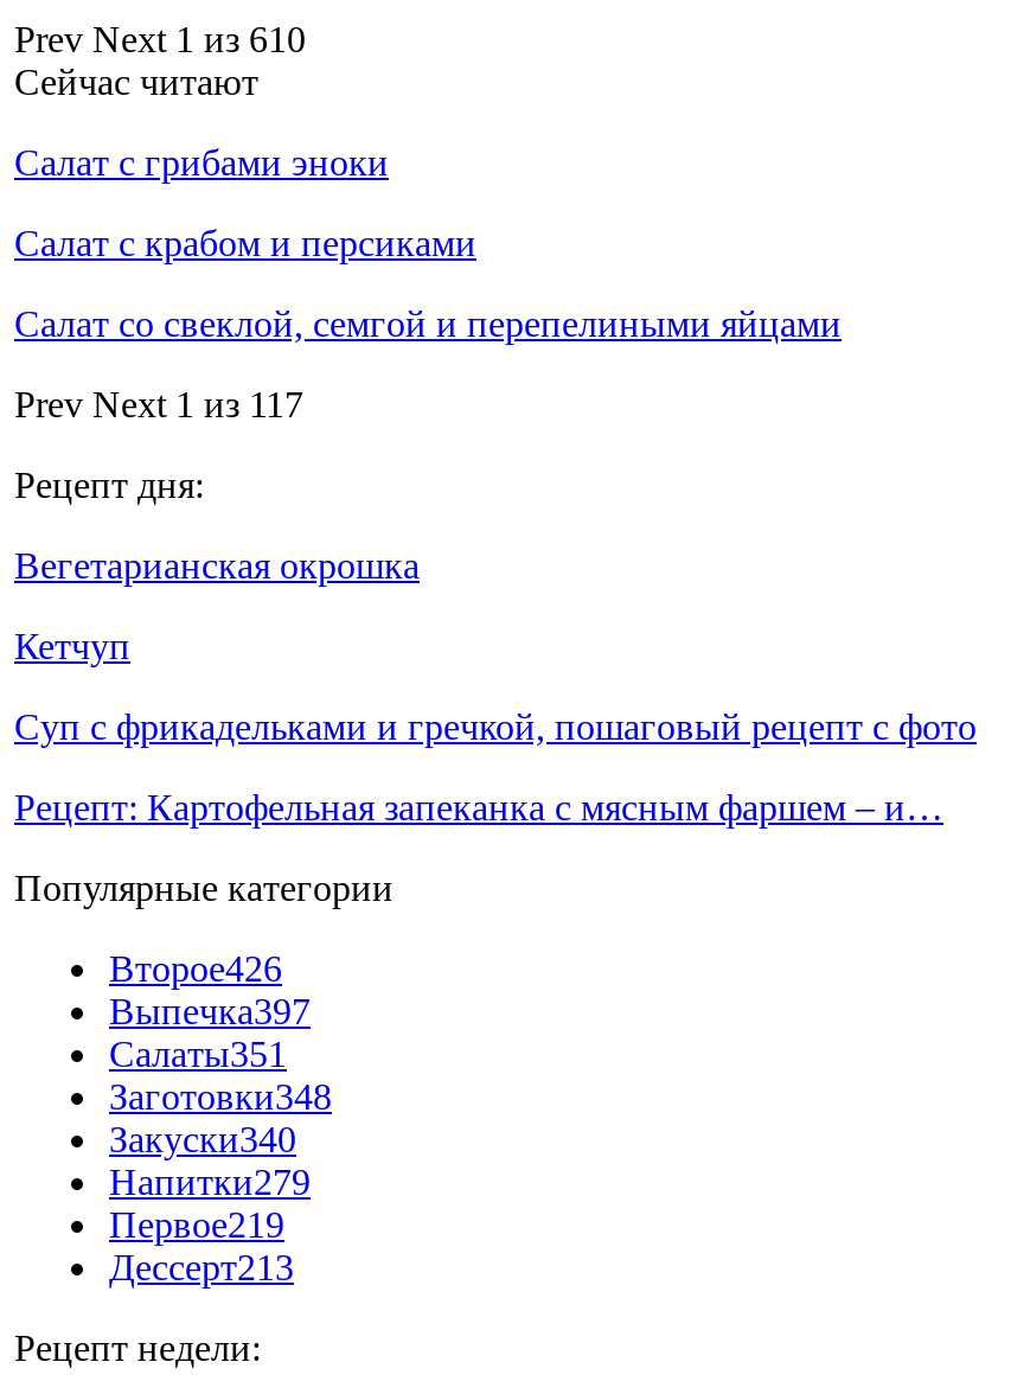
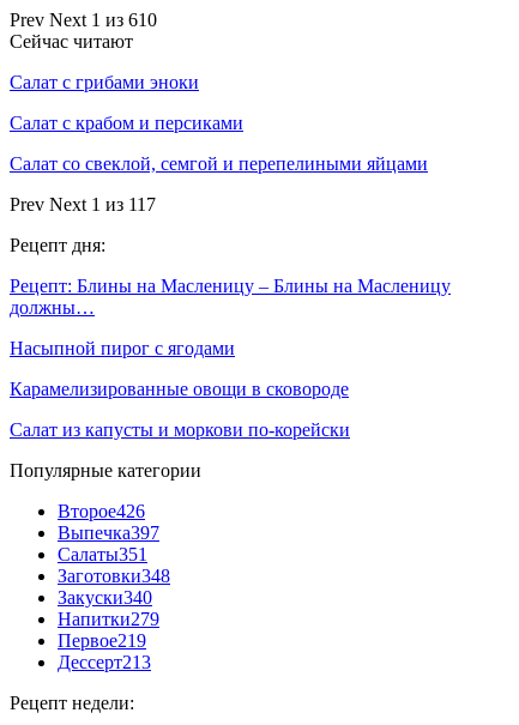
[14,546,420,586] Вегетарианская окрошка -> [10,276,451,318] Рецепт: Блины на Масленицу – Блины на Масленицу | должны…
[14,626,130,667] Кетчуп -> [10,338,235,359] Насыпной пирог с ягодами
[14,707,977,747] Суп с фрикадельками и гречкой, пошаговый рецепт с фото -> [10,379,349,399] Карамелизированные овощи в сковороде
[14,788,943,828] Рецепт: Картофельная запеканка с мясным фаршем – и… -> [10,420,350,440] Салат из капусты и моркови по-корейски

